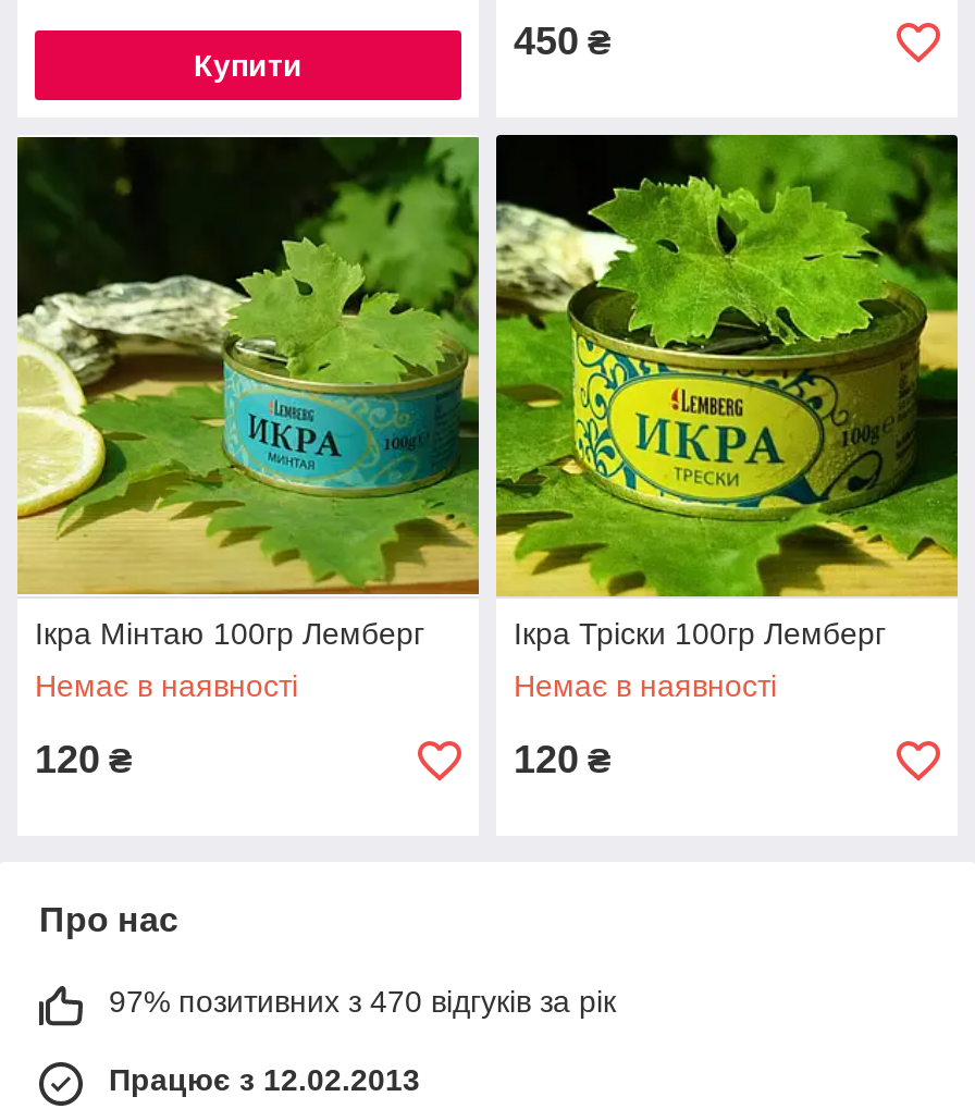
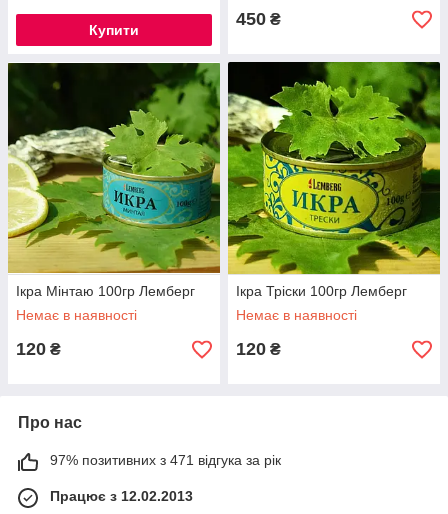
[109,984,616,1019] 97% позитивних з 470 відгуків за рік -> [50,452,281,468] 97% позитивних з 471 відгука за рік

